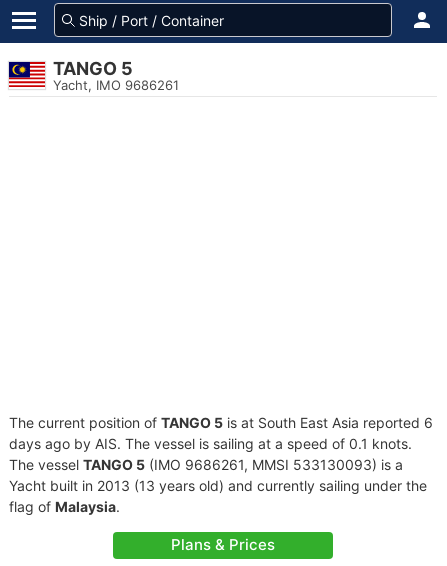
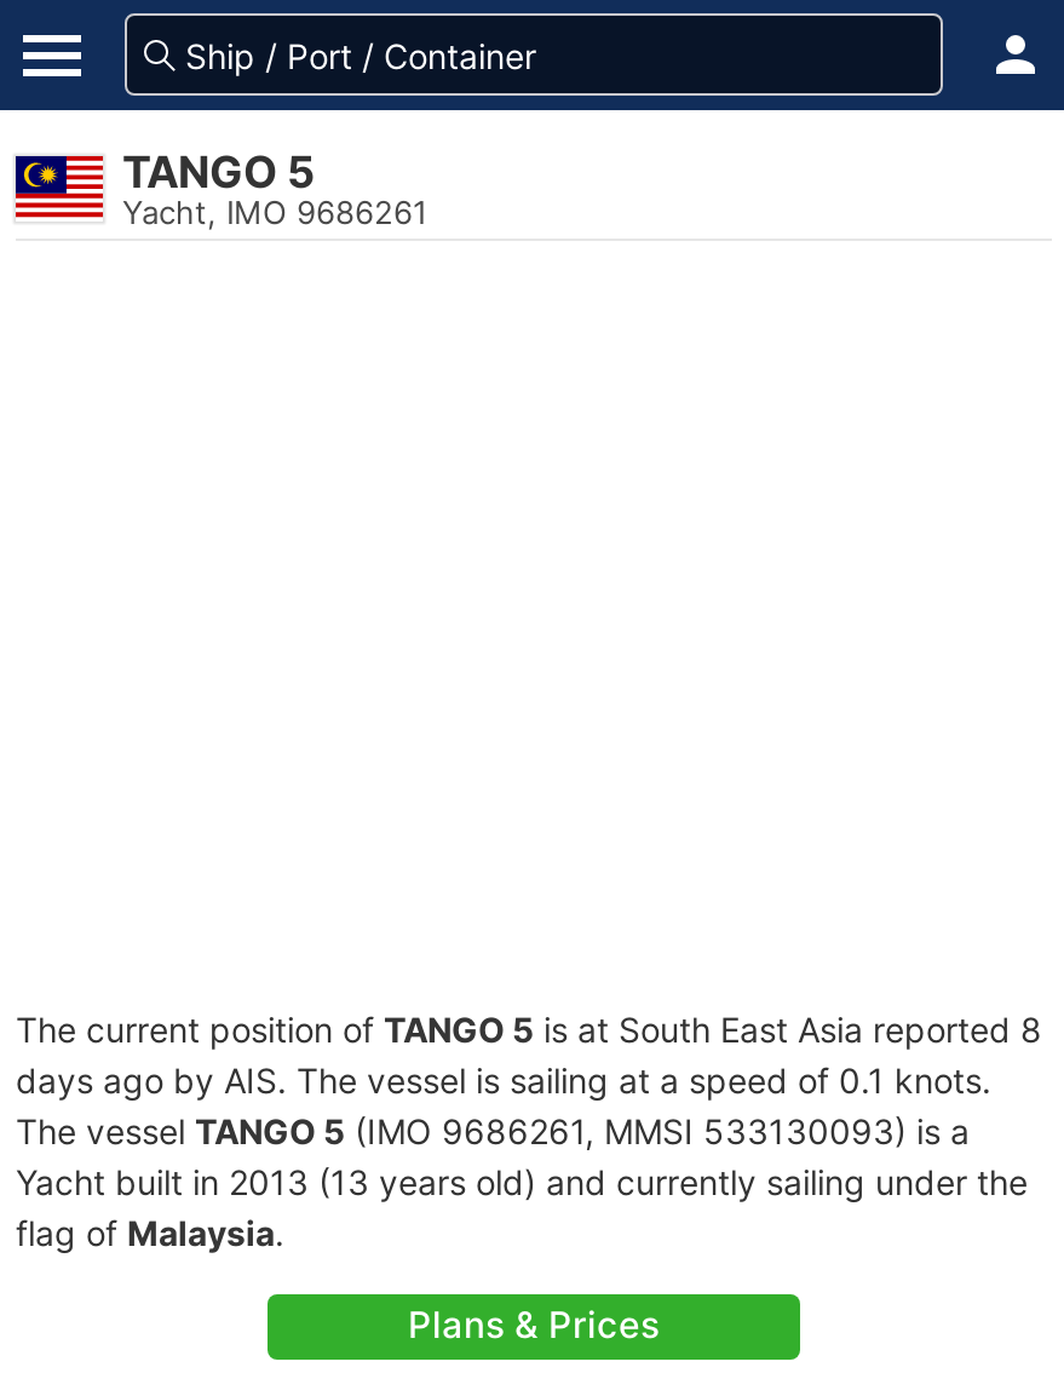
[9,414,433,431] The current position of TANGO 5 is at South East Asia reported 6 -> [16,1009,1042,1050] The current position of TANGO 5 is at South East Asia reported 8

